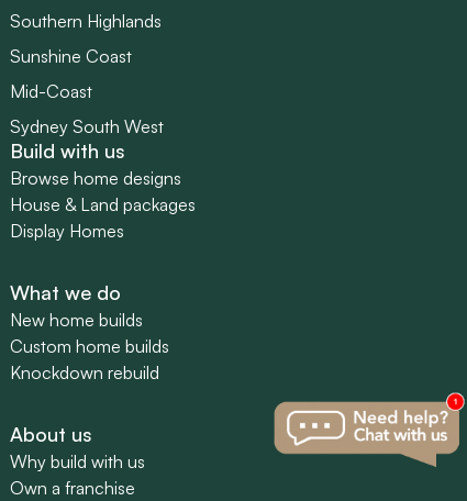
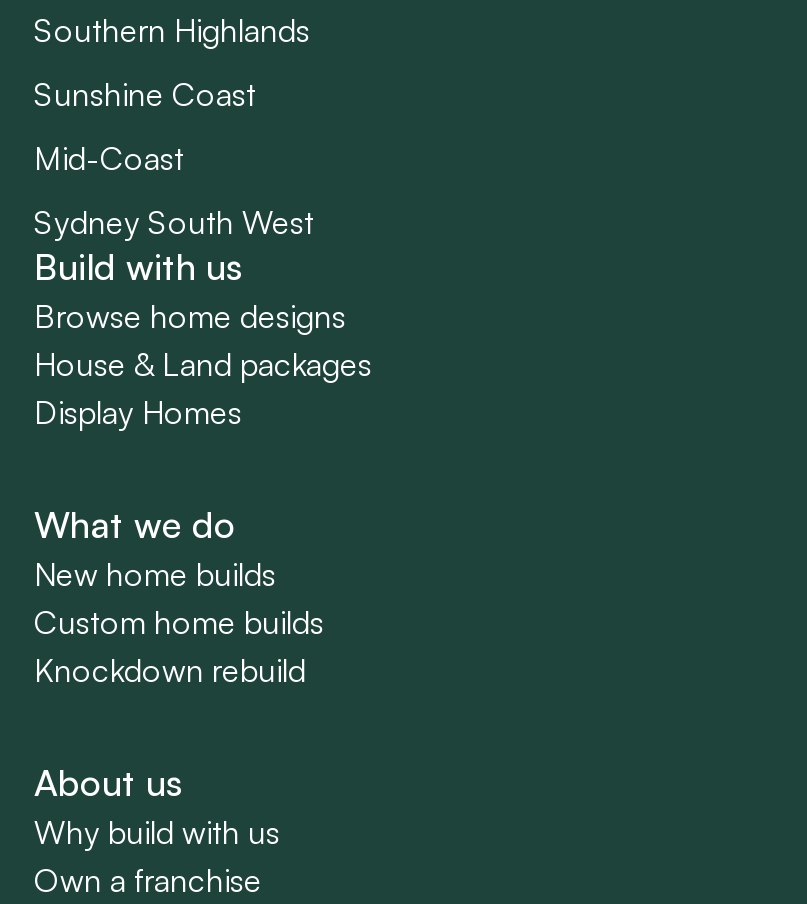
[274,391,464,468] [image] -> none

